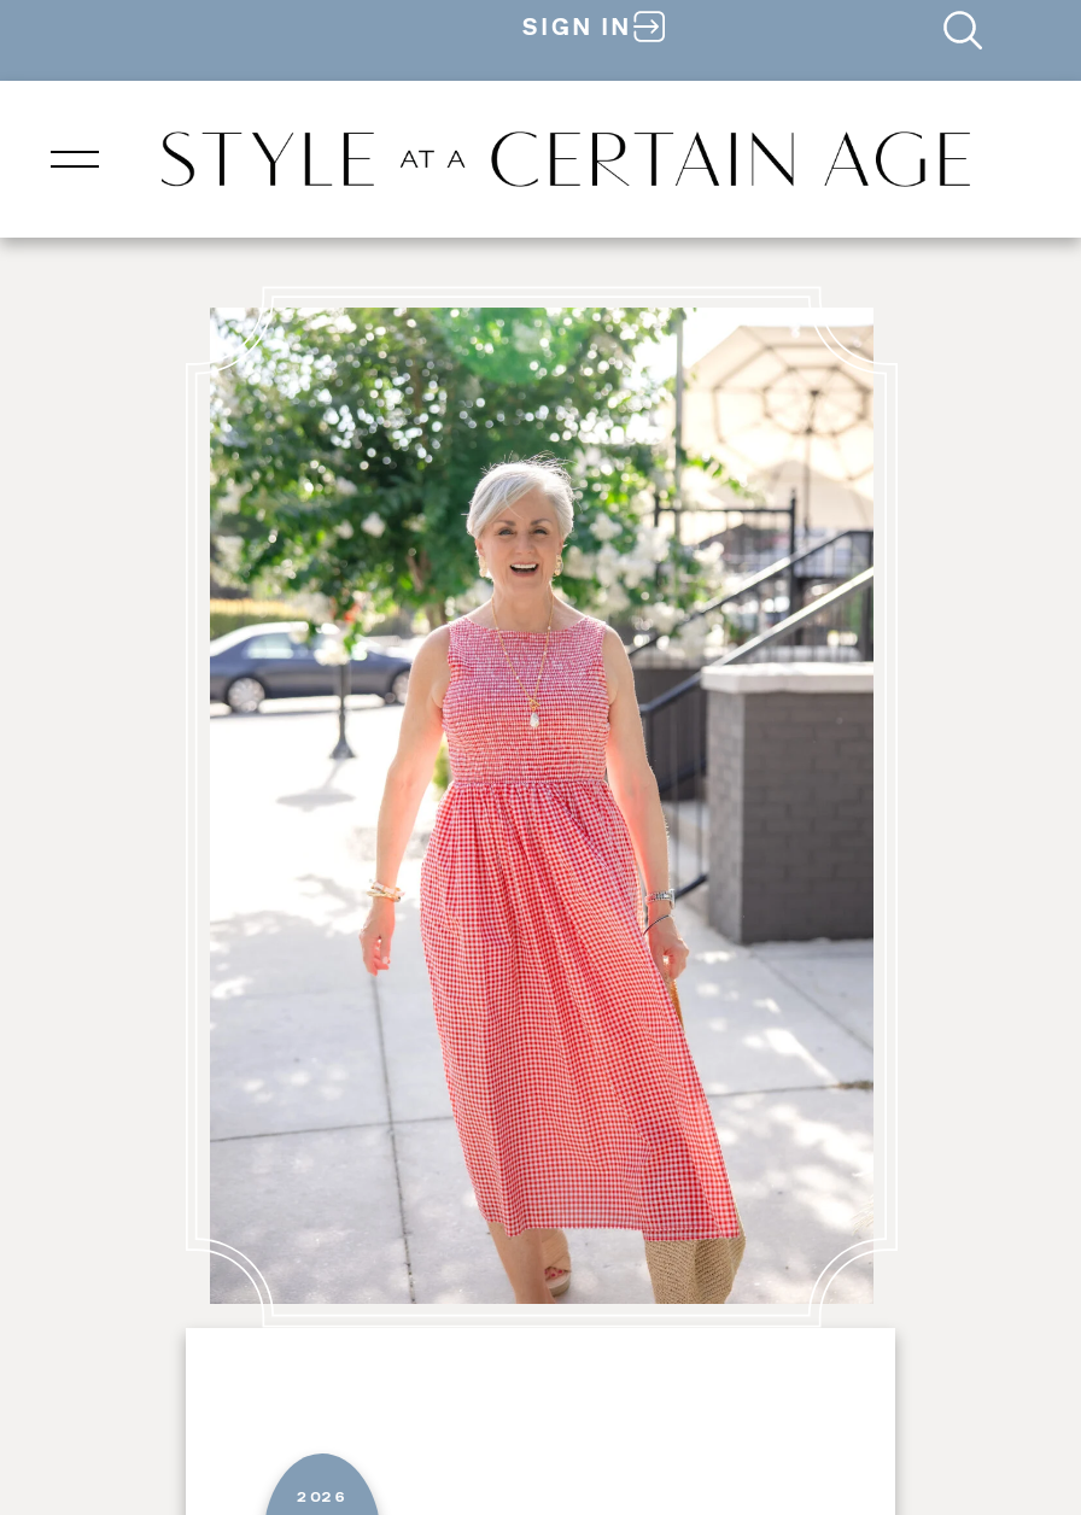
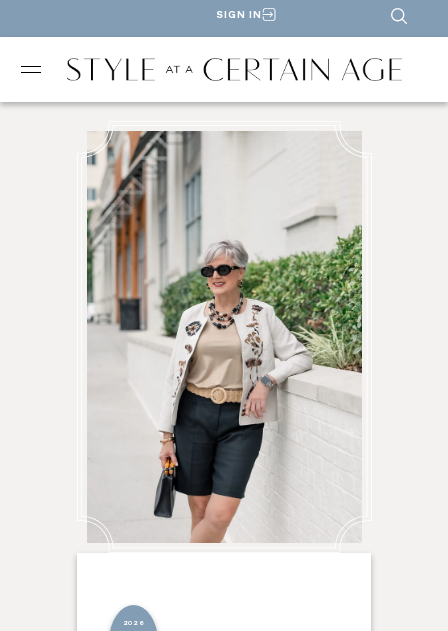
[208,305,876,1306] [image] -> [86,130,363,543] [image]

